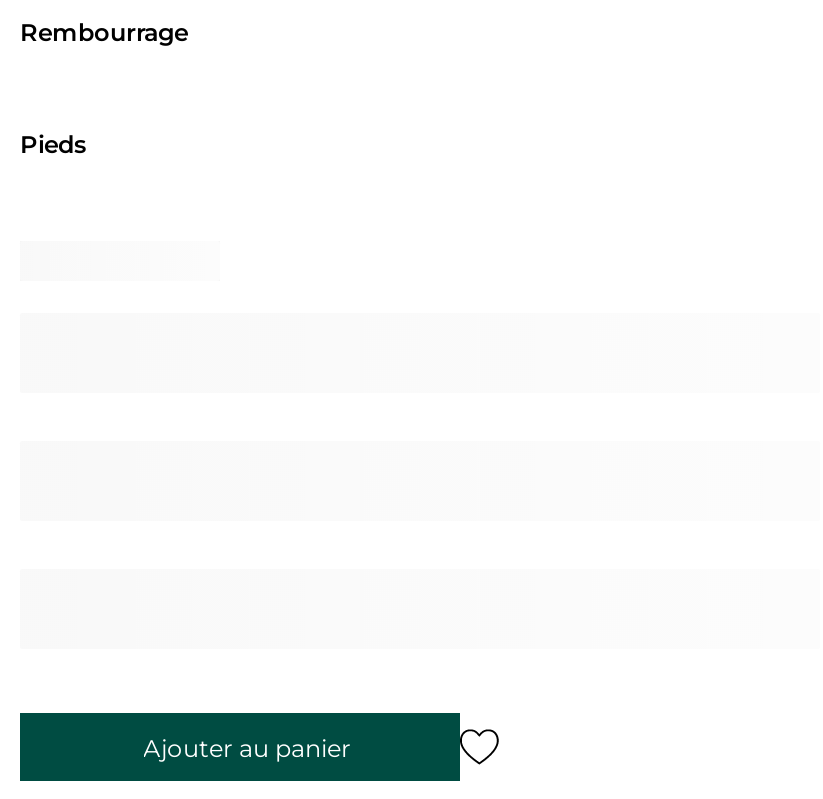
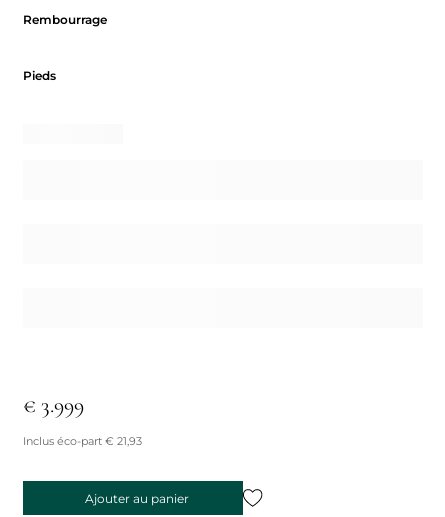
none -> [23,392,142,448] € 3.999 | Inclus éco-part € 21,93

